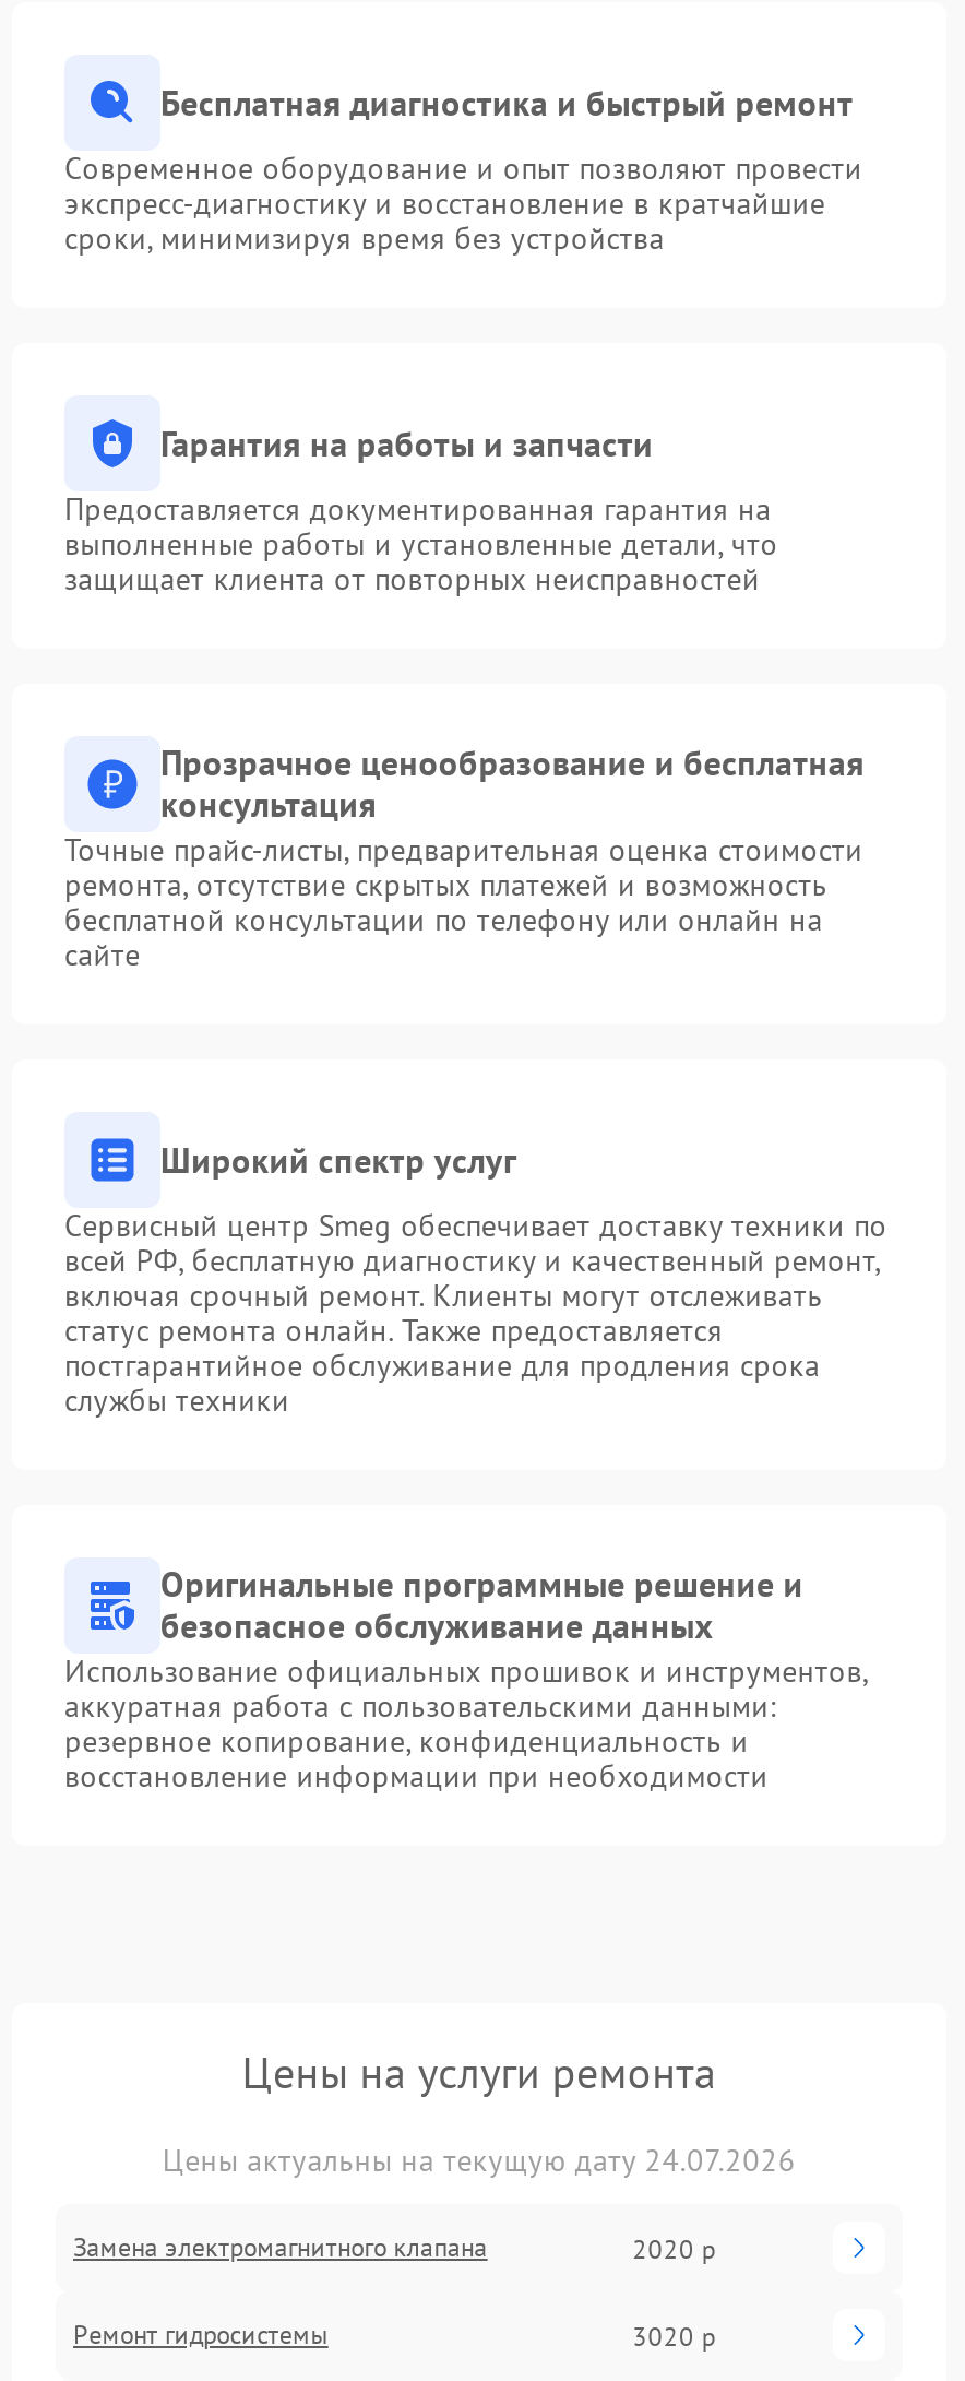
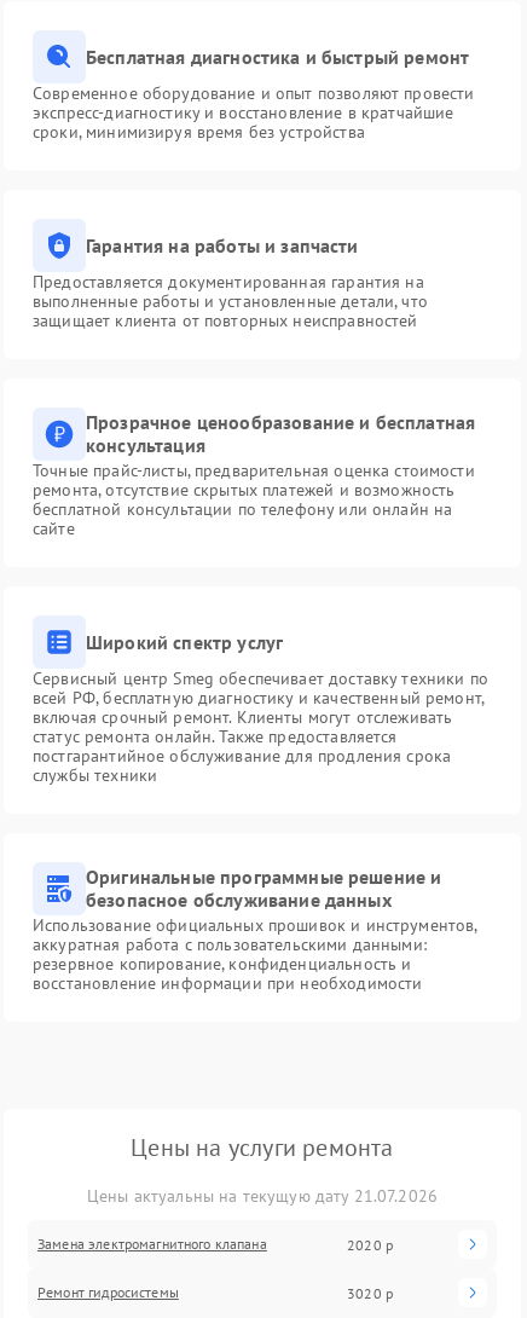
[162,2141,796,2181] Цены актуальны на текущую дату 24.07.2026 -> [87,1185,438,1207] Цены актуальны на текущую дату 21.07.2026

